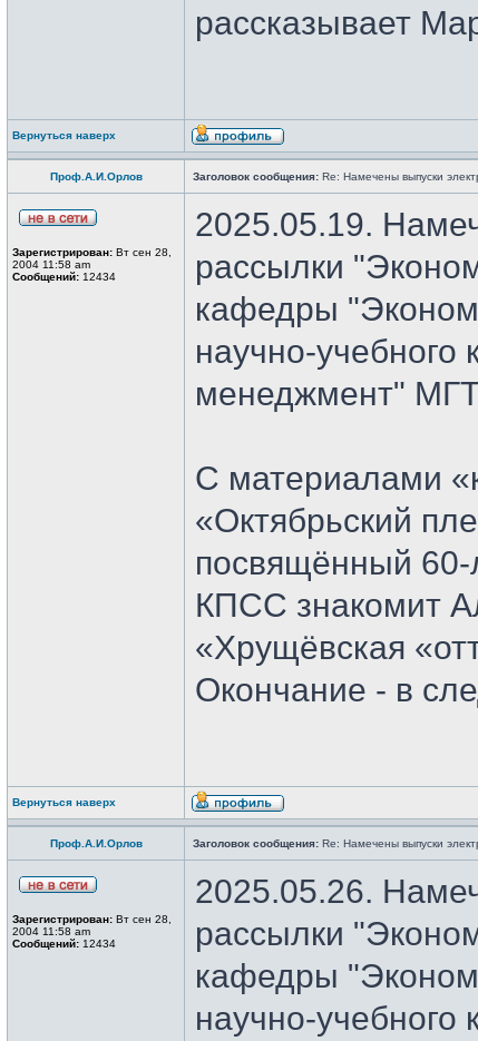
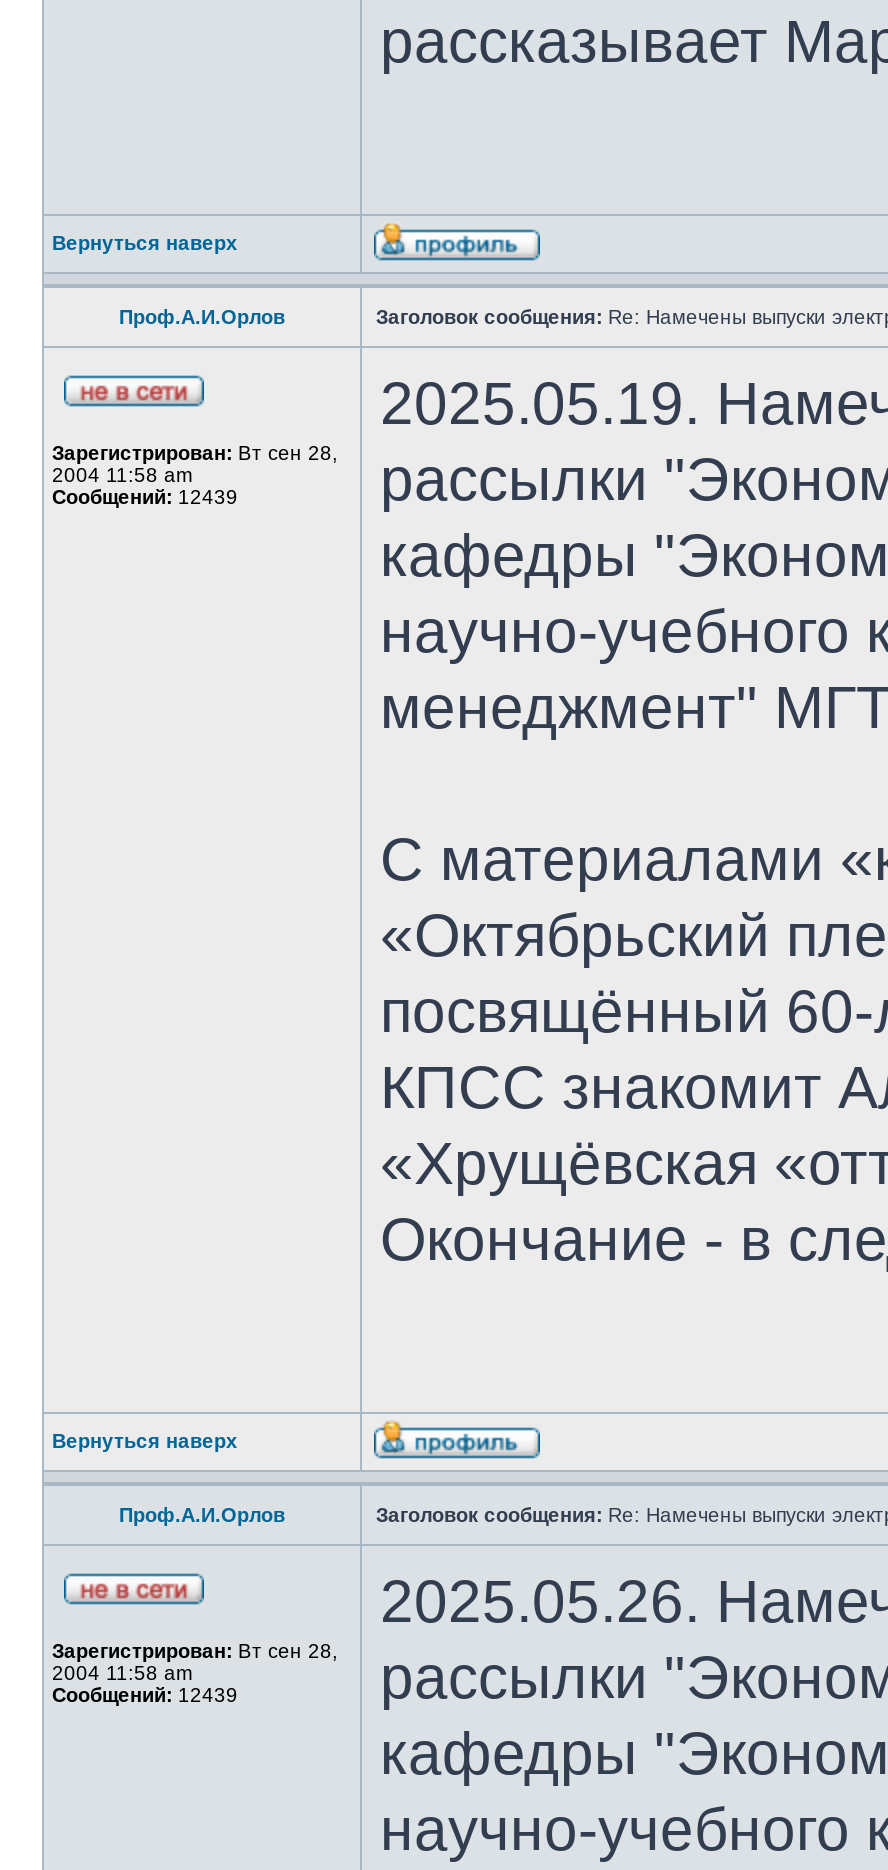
[12,271,116,283] Сообщений: 12434 -> [52,486,238,508] Сообщений: 12439
[12,937,116,950] Сообщений: 12434 -> [52,1684,238,1706] Сообщений: 12439

